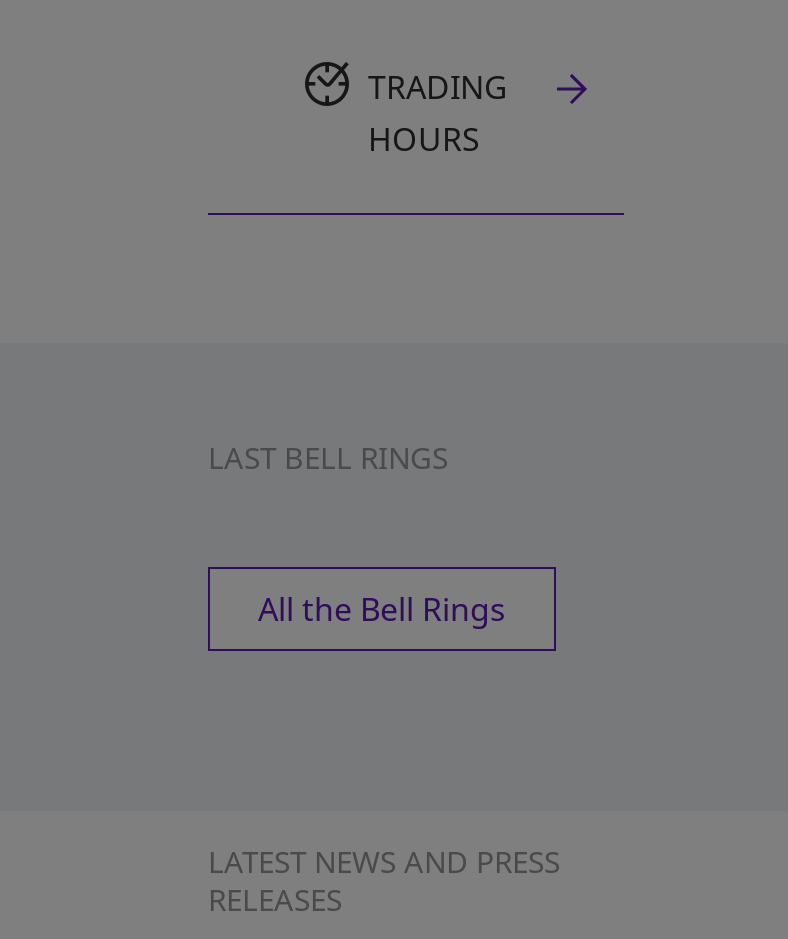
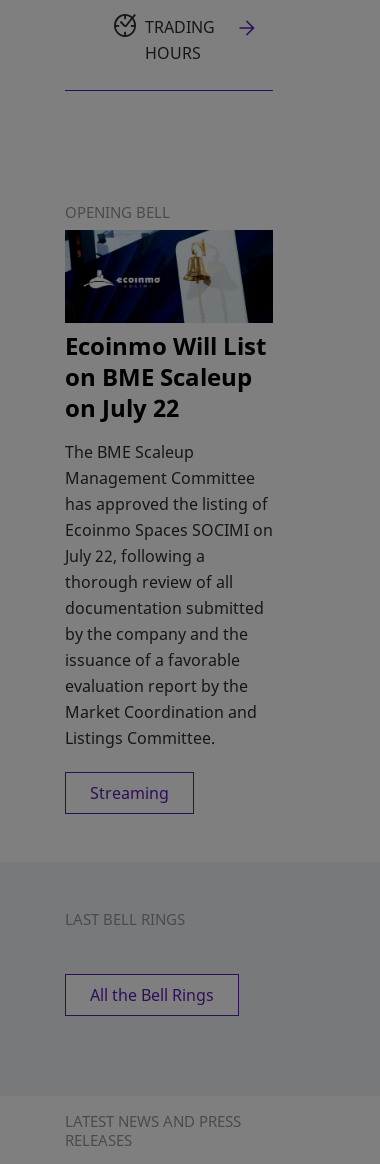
none -> [64,229,274,804] [image] | Ecoinmo Will List | on BME Scaleup | on July 22 | The BME Scaleup | Management Committee | has approved the listing of | Ecoinmo Spaces SOCIMI on | July 22, following a | thorough review of all | documentation submitted | by the company and the | issuance of a favorable | evaluation report by the | Market Coordination and | Listings Committee. | Streaming
none -> [65,202,170,222] OPENING BELL

